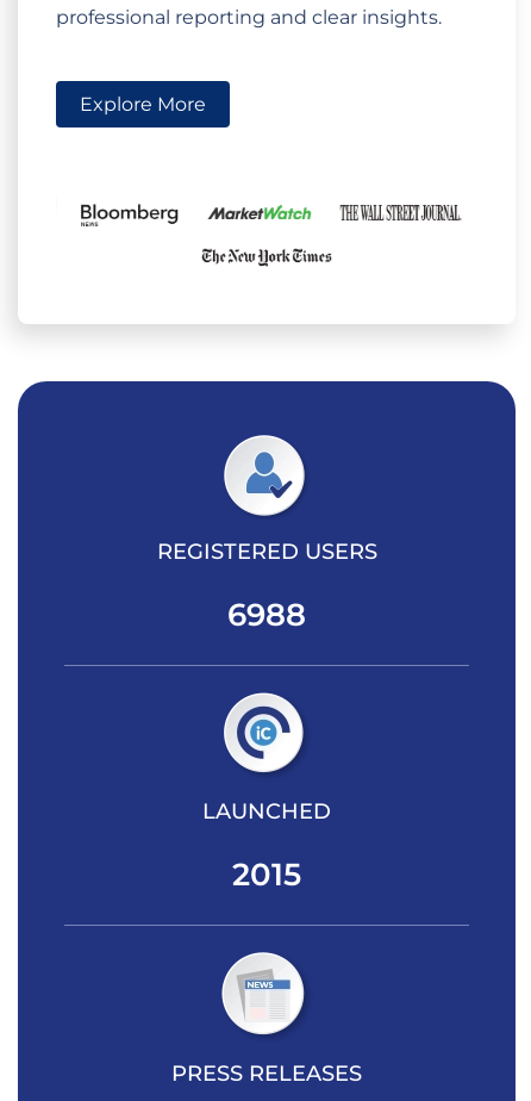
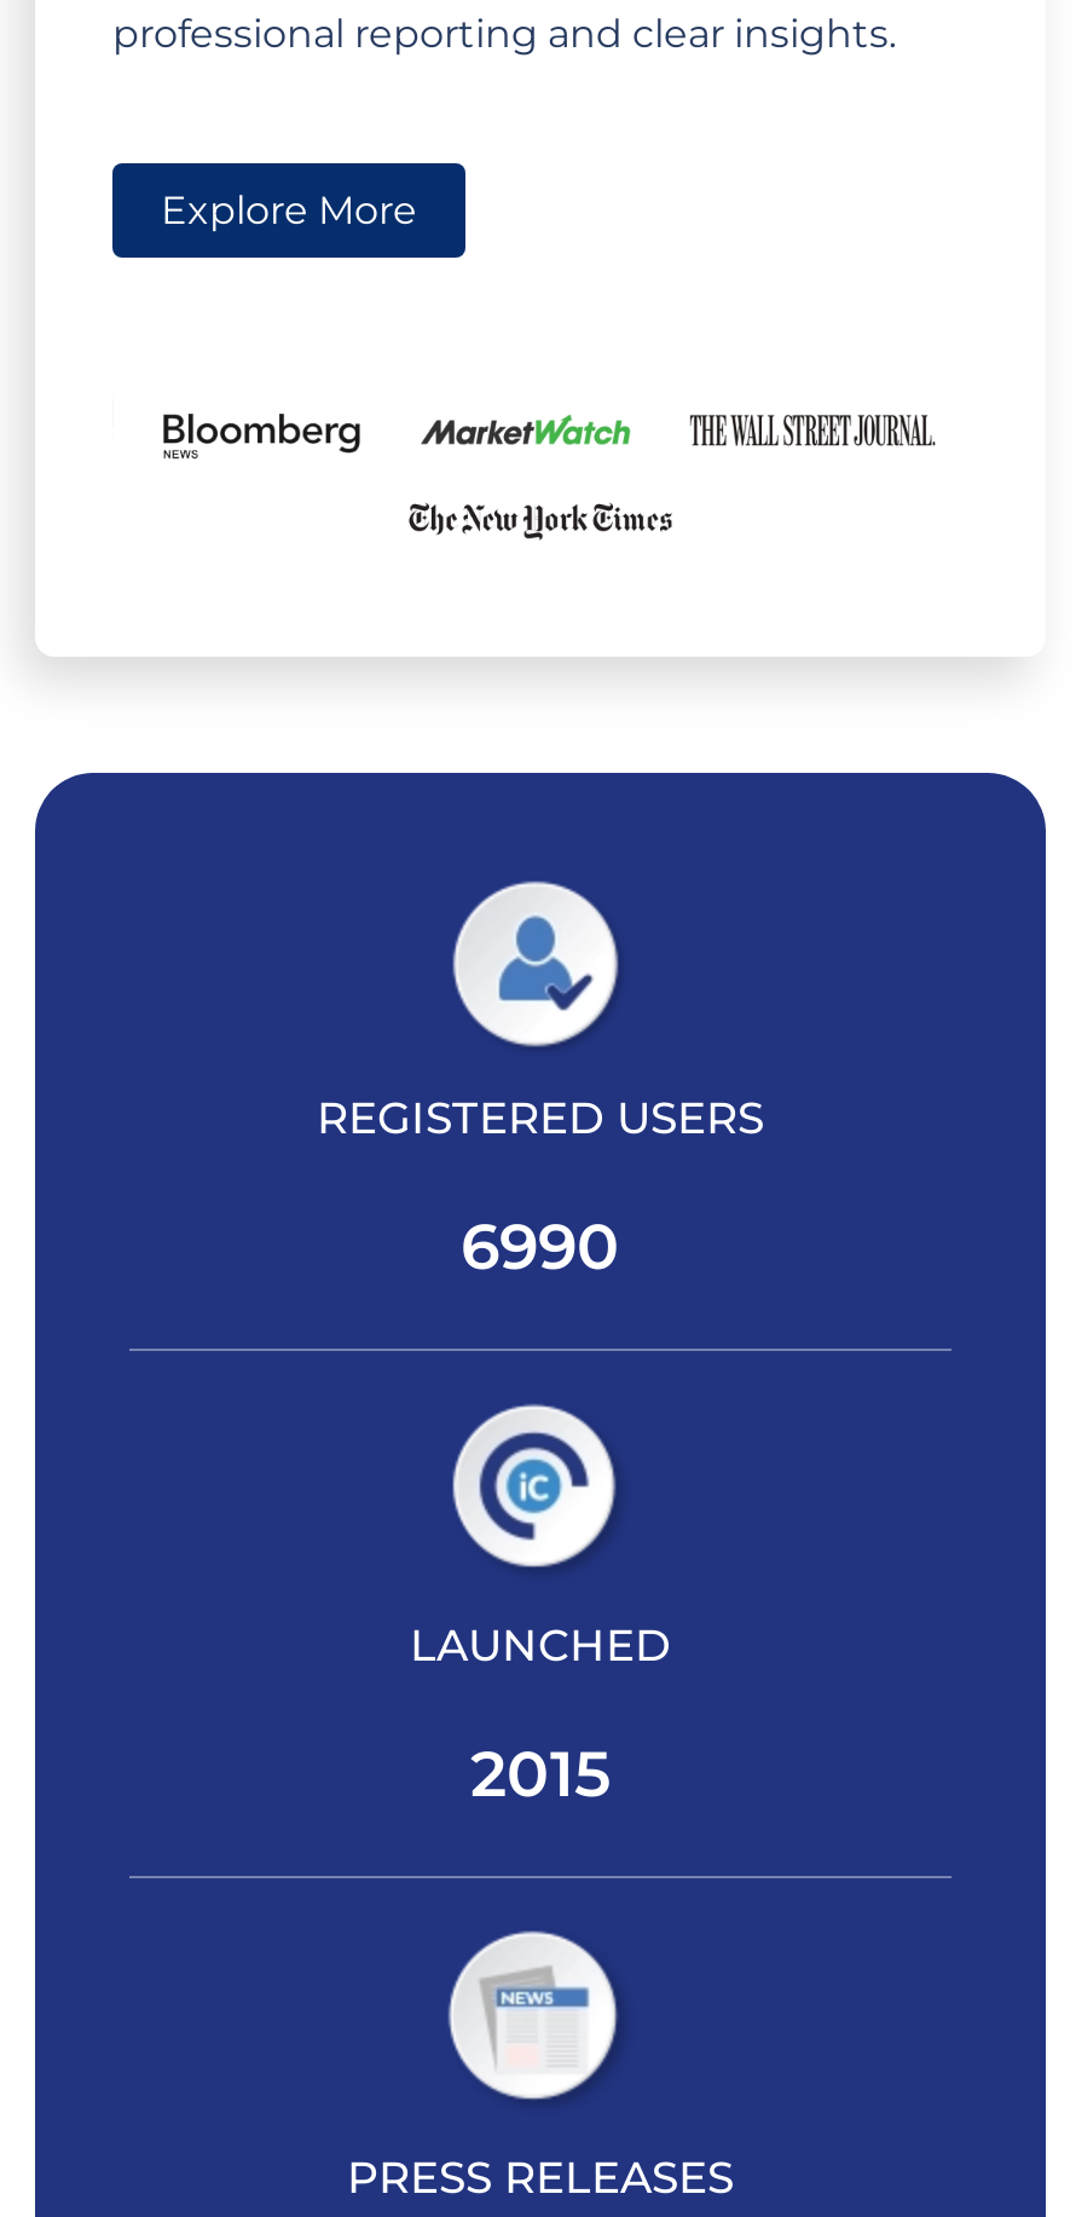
[227,596,306,634] 6988 -> [461,1209,620,1286] 6990

